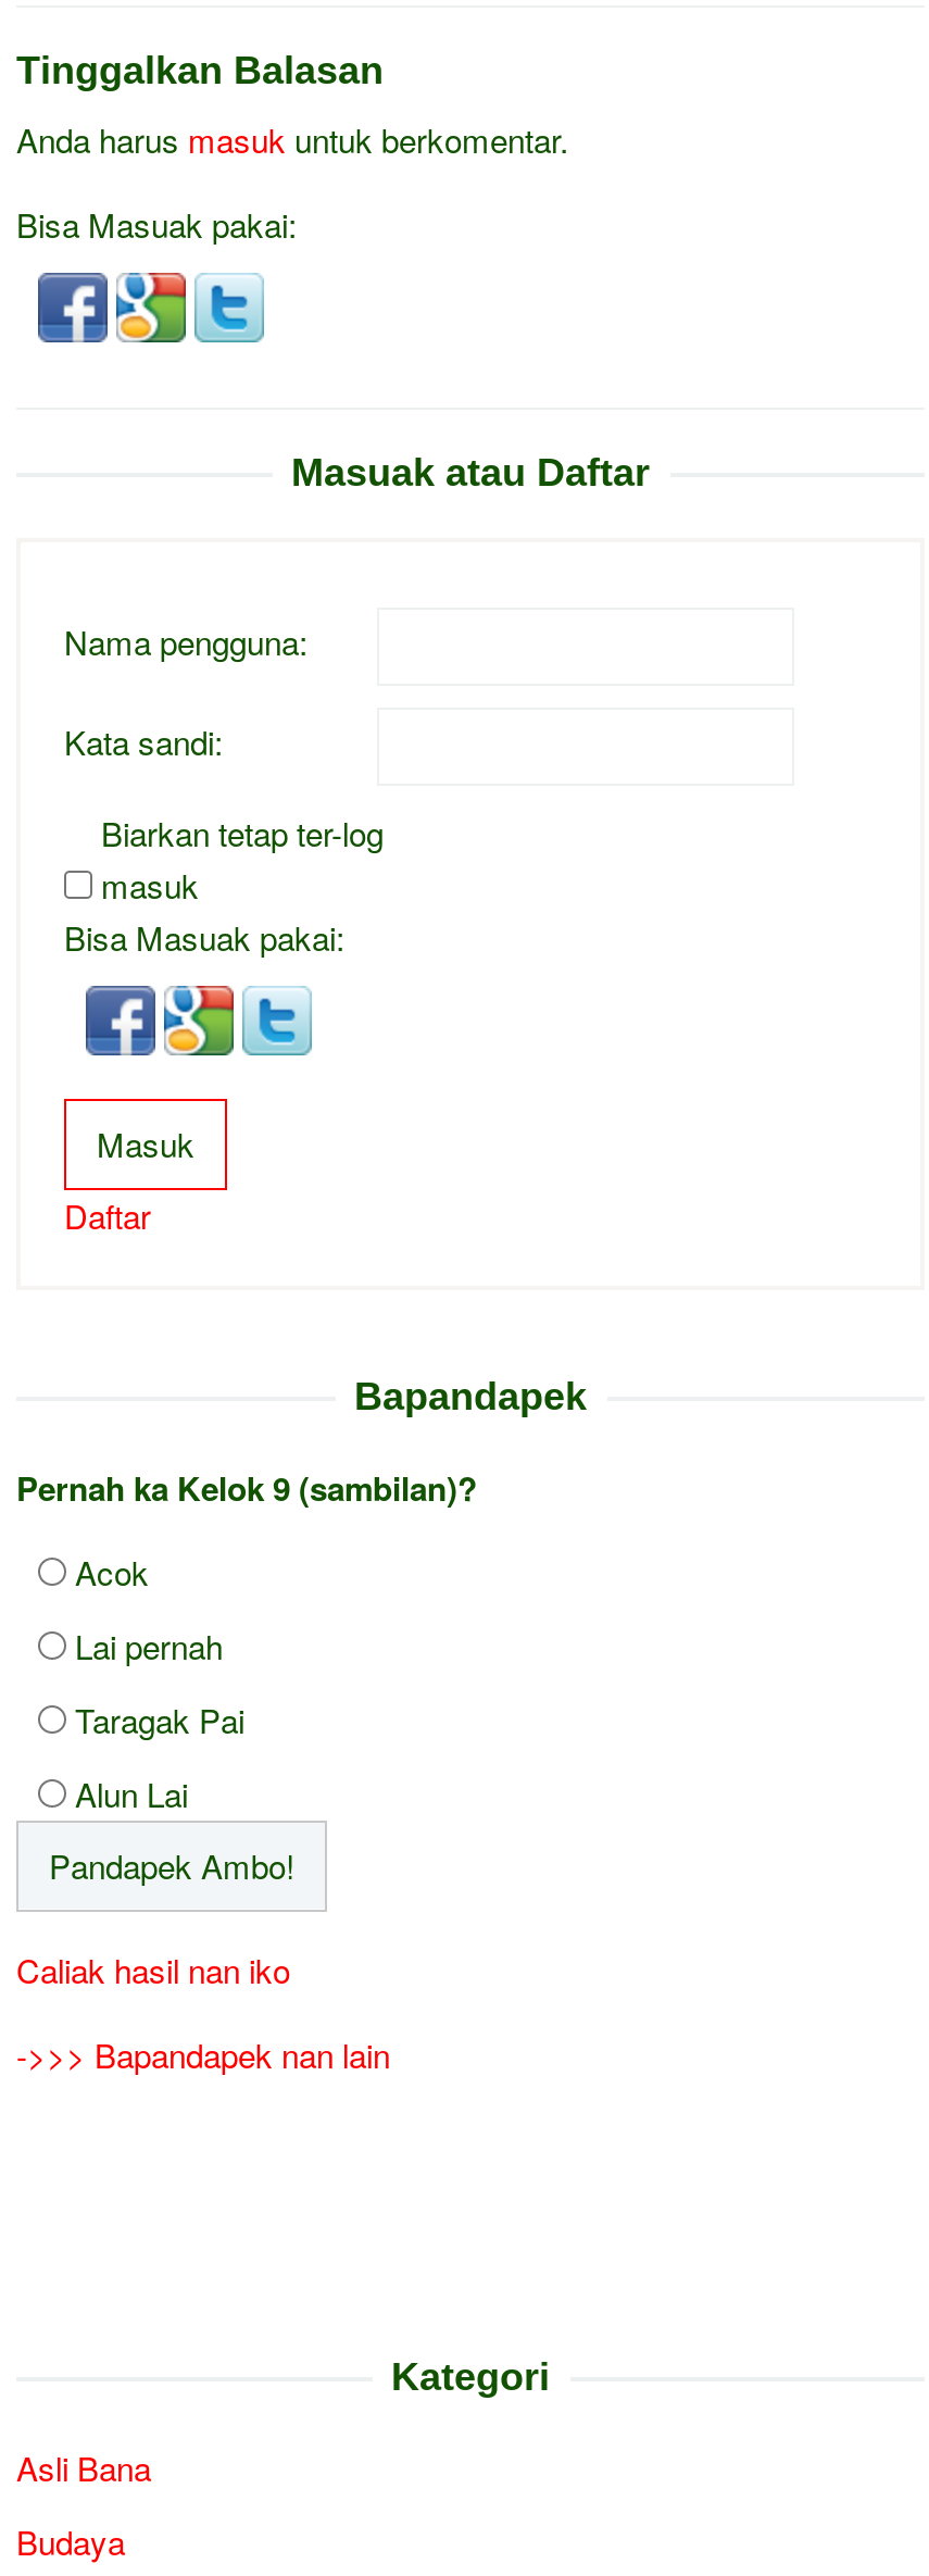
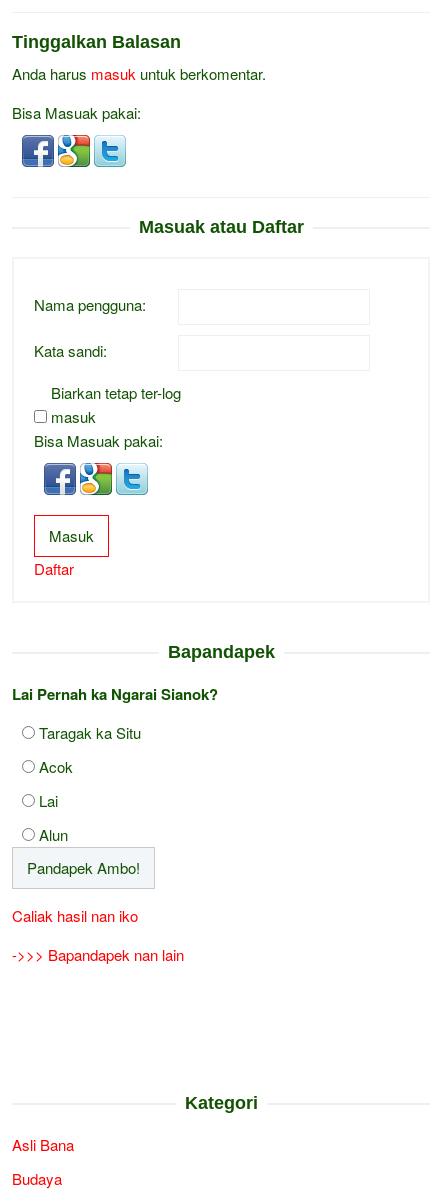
[16,1463,477,1511] Pernah ka Kelok 9 (sambilan)? -> [12,683,218,743] Lai Pernah ka Ngarai Sianok? | Taragak ka Situ
moved [75,1548,149,1594] -> [39,756,73,777]: Acok
[75,1622,244,1816] Lai pernah | Taragak Pai | Alun Lai -> [39,790,68,845] Lai | Alun

